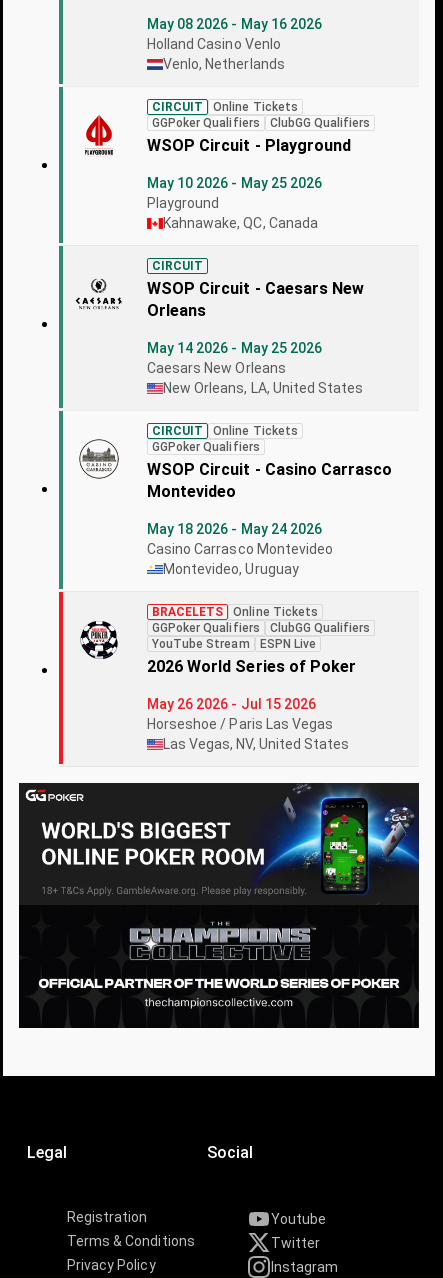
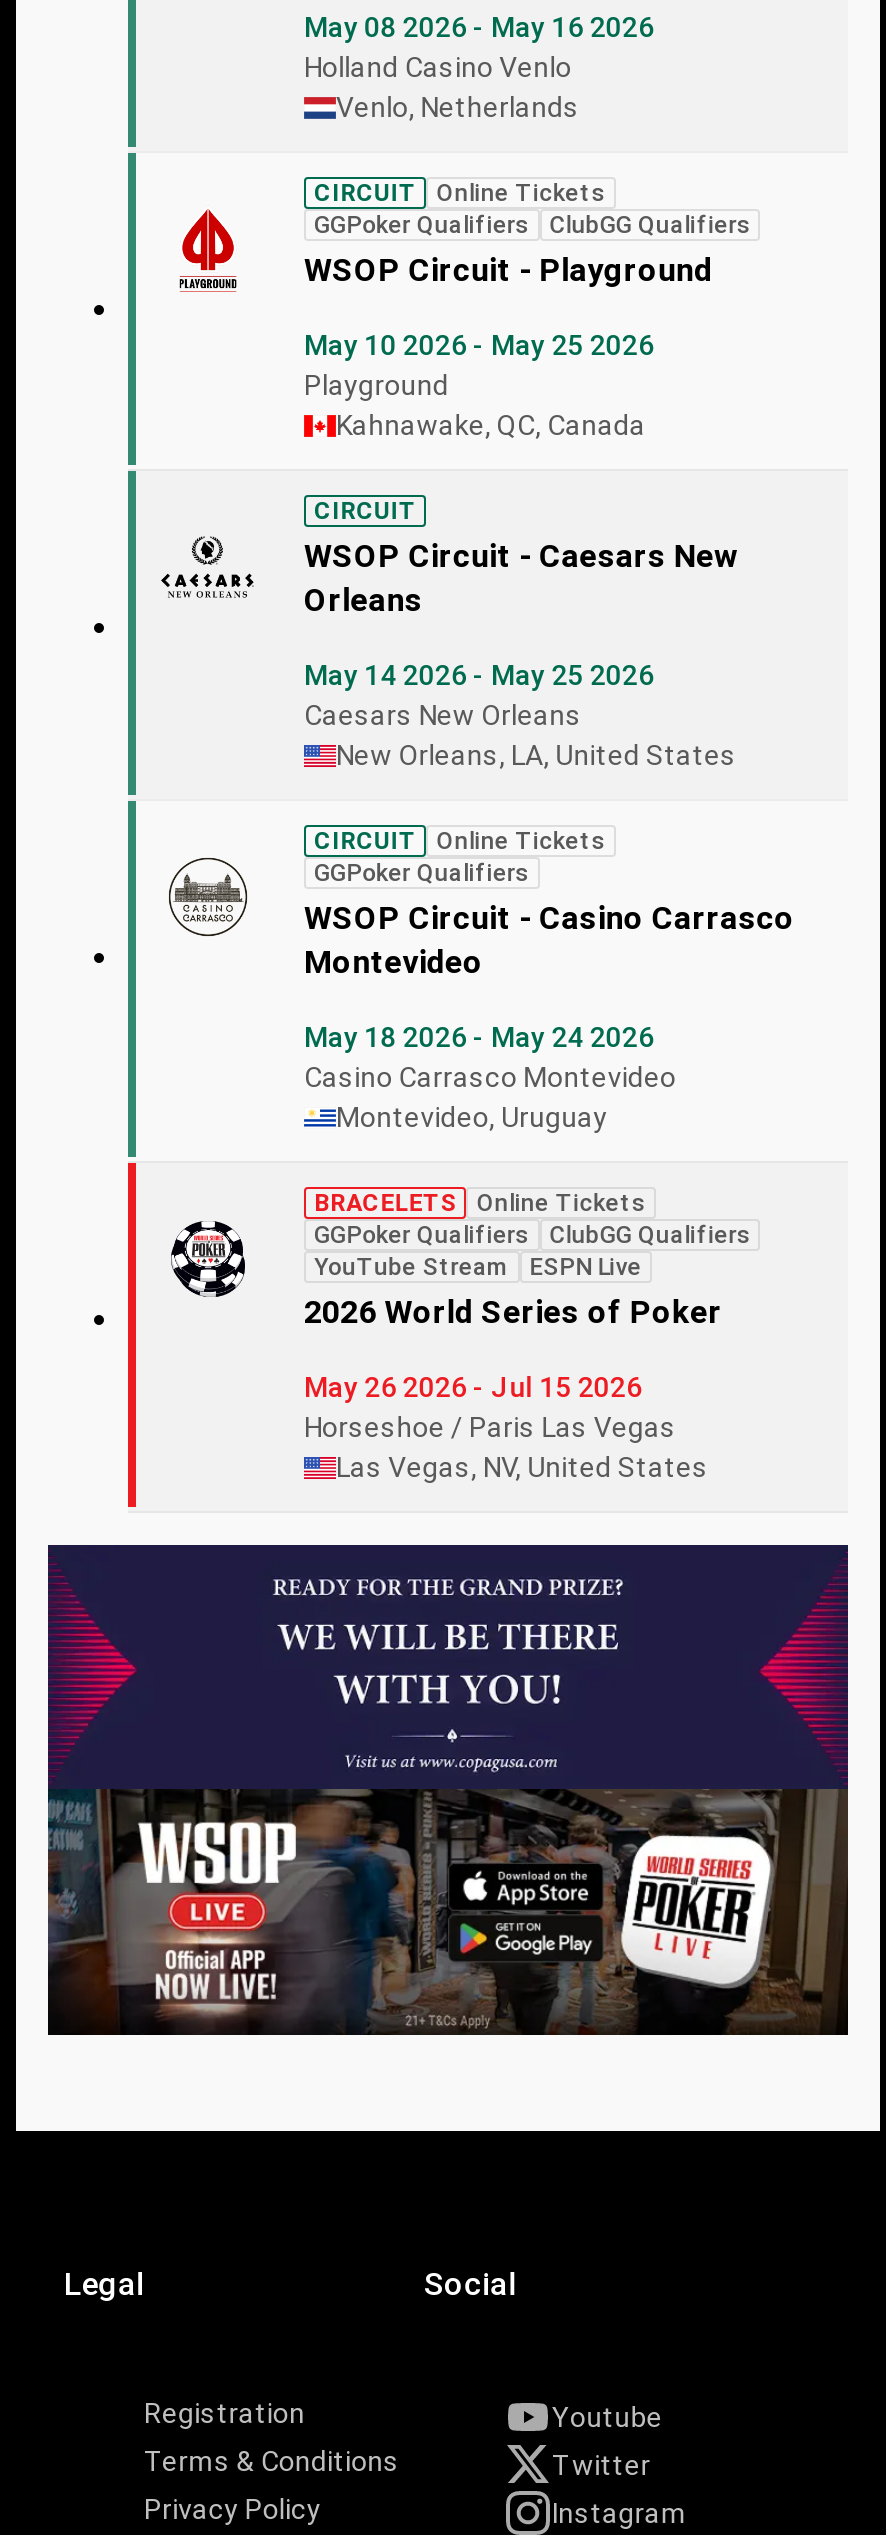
[18,784,419,1027] [image] -> [46,1547,848,2033] [image]

